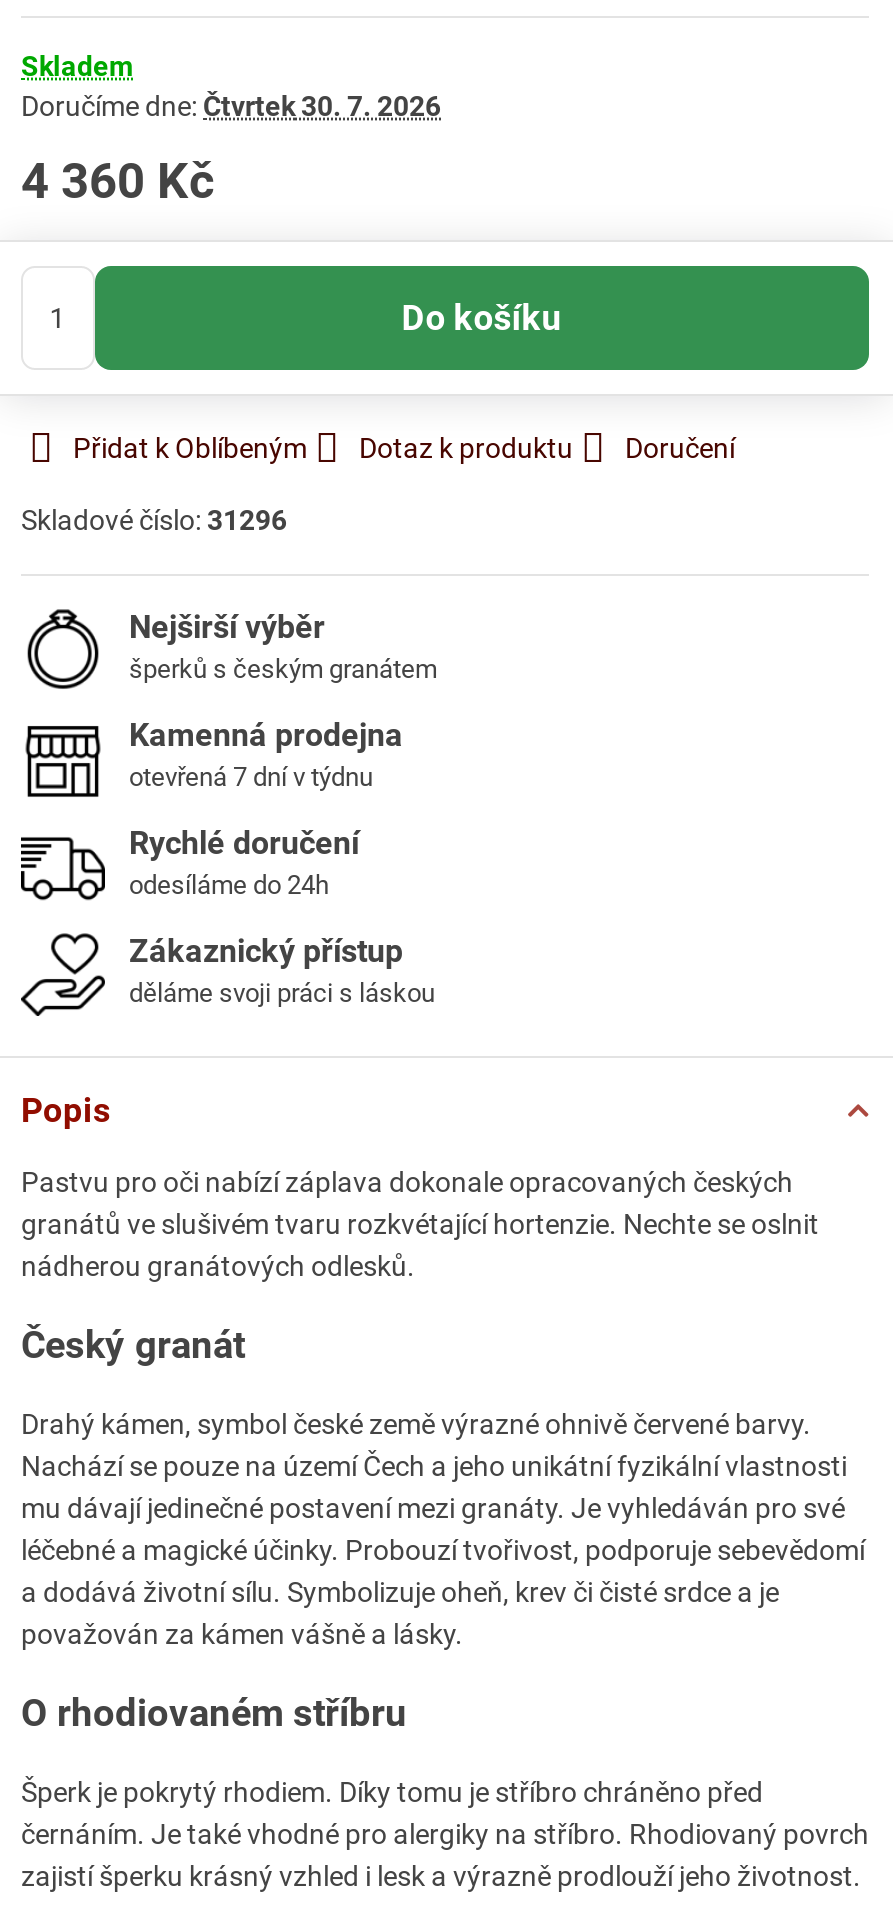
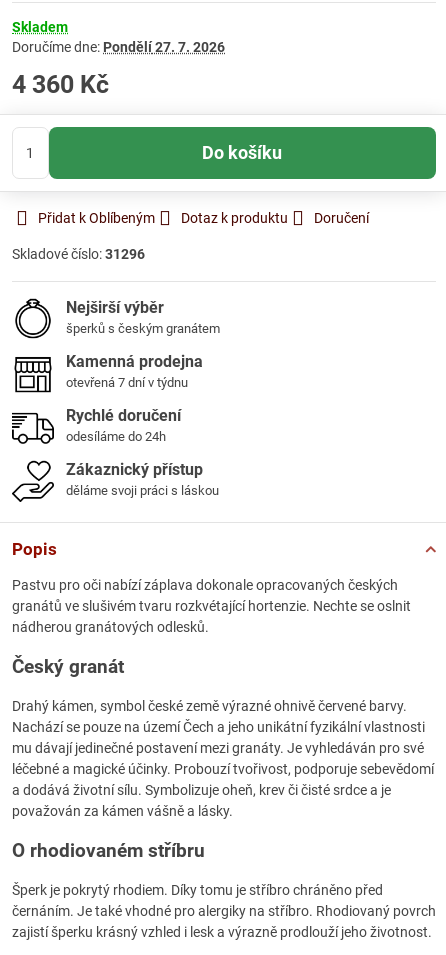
[21,90,441,122] Doručíme dne: Čtvrtek 30. 7. 2026 -> [12,39,225,55] Doručíme dne: Pondělí 27. 7. 2026

